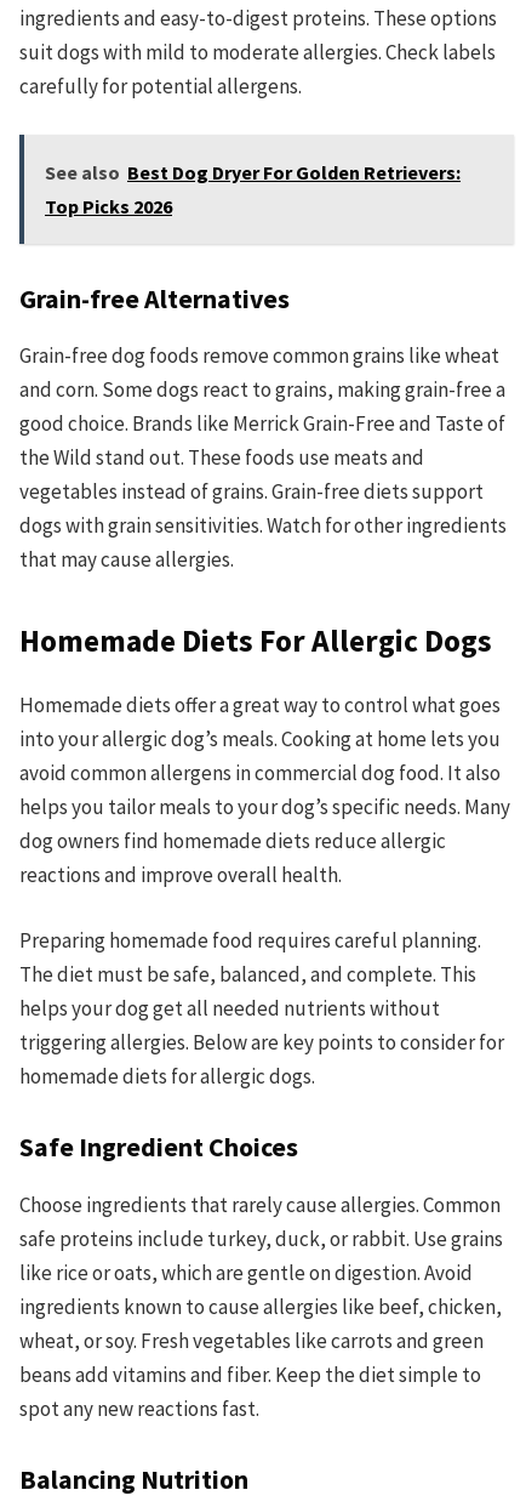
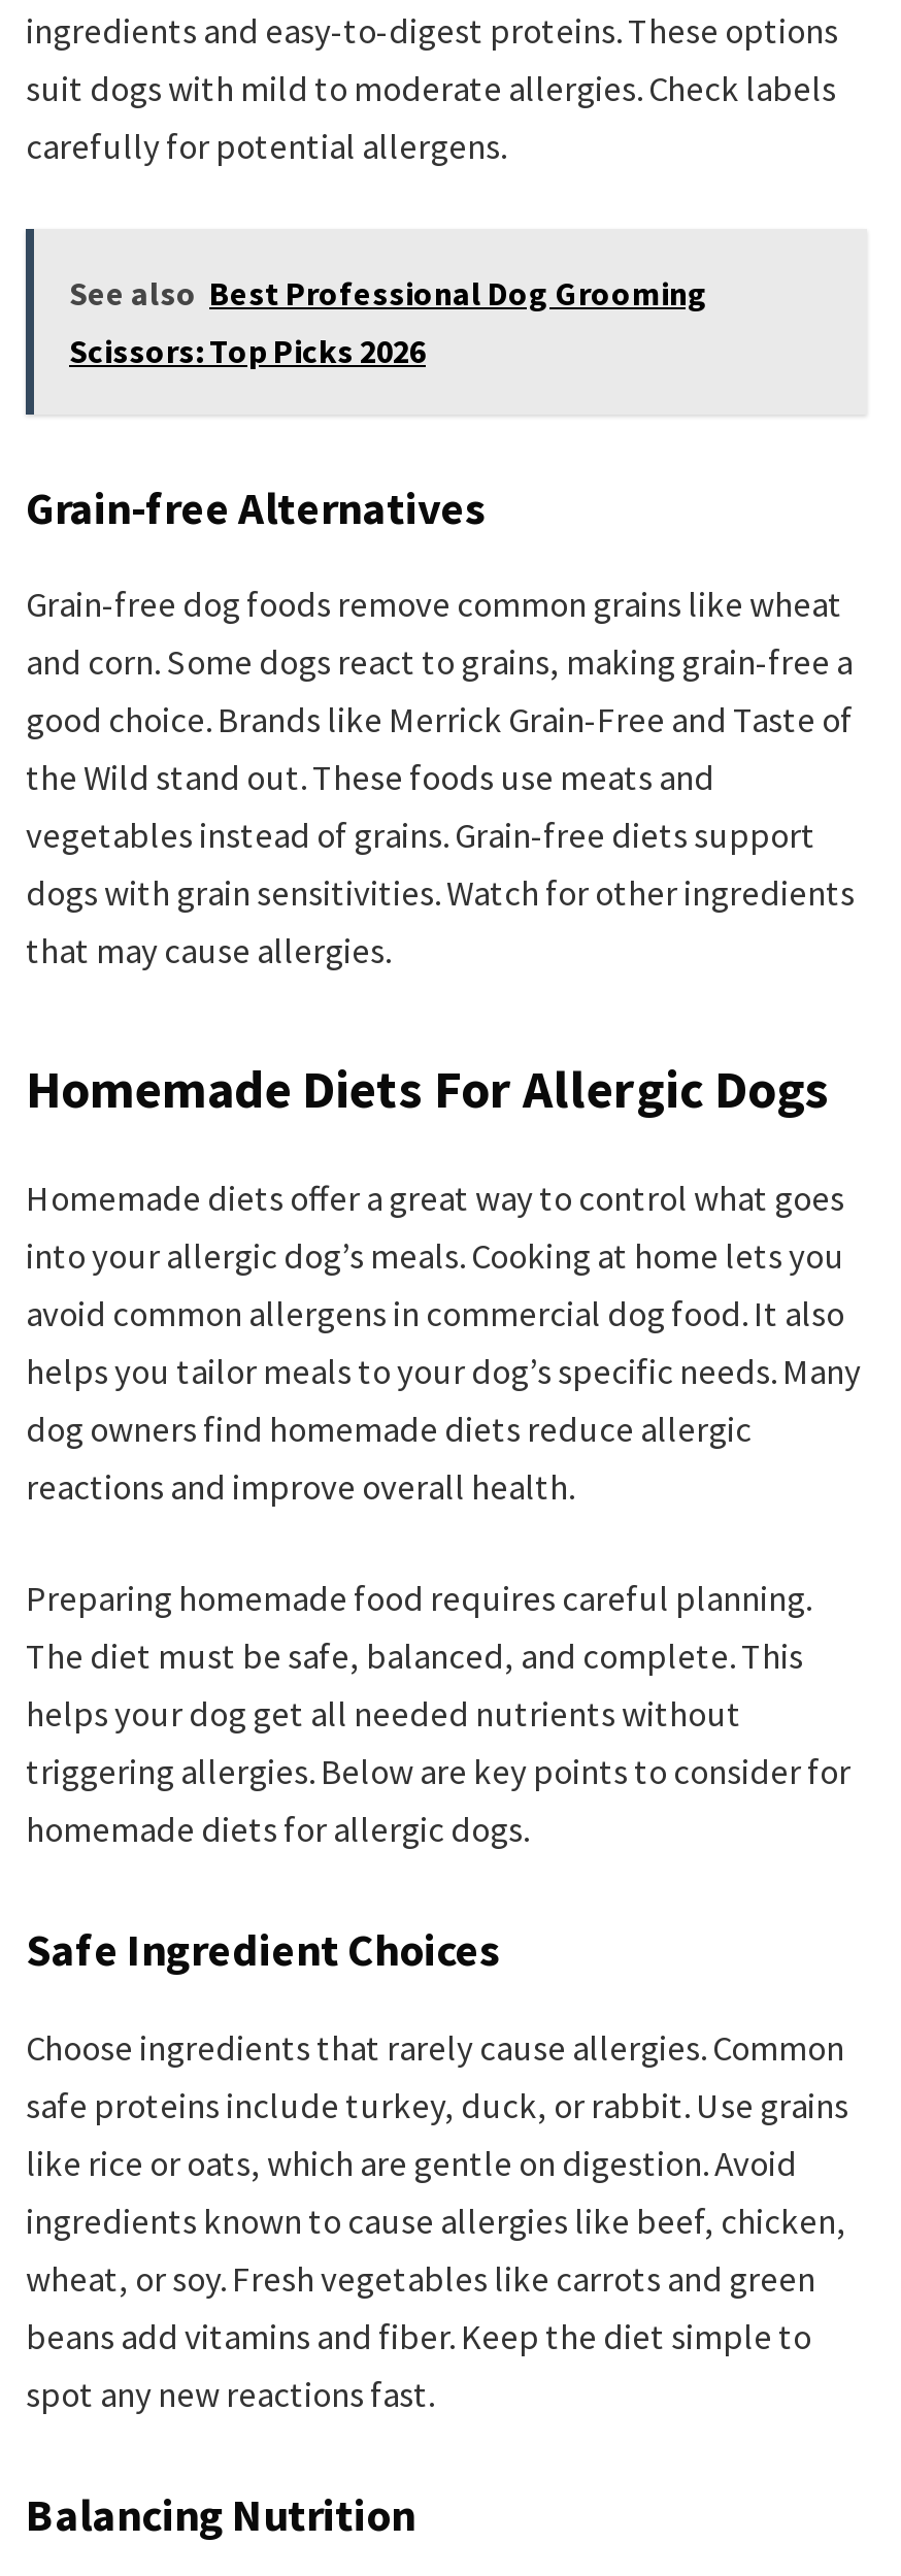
[45,160,461,219] See also Best Dog Dryer For Golden Retrievers: | Top Picks 2026 -> [69,272,708,371] See also Best Professional Dog Grooming | Scissors: Top Picks 2026

